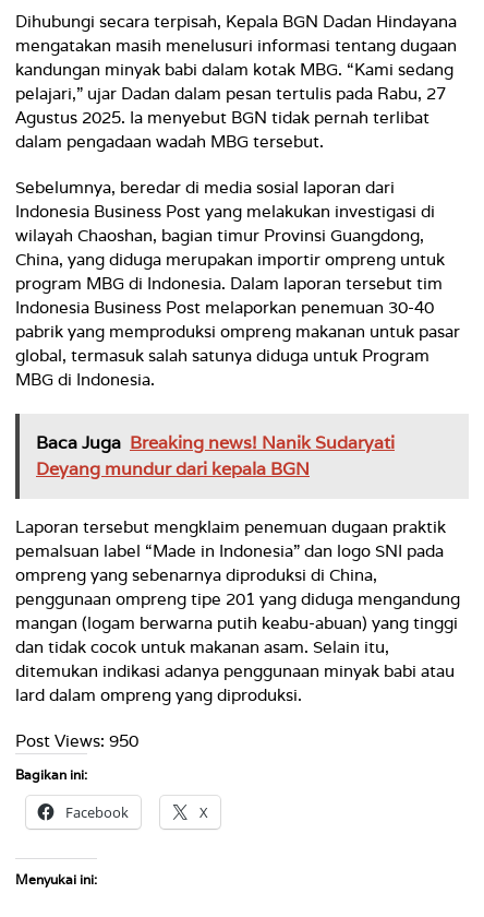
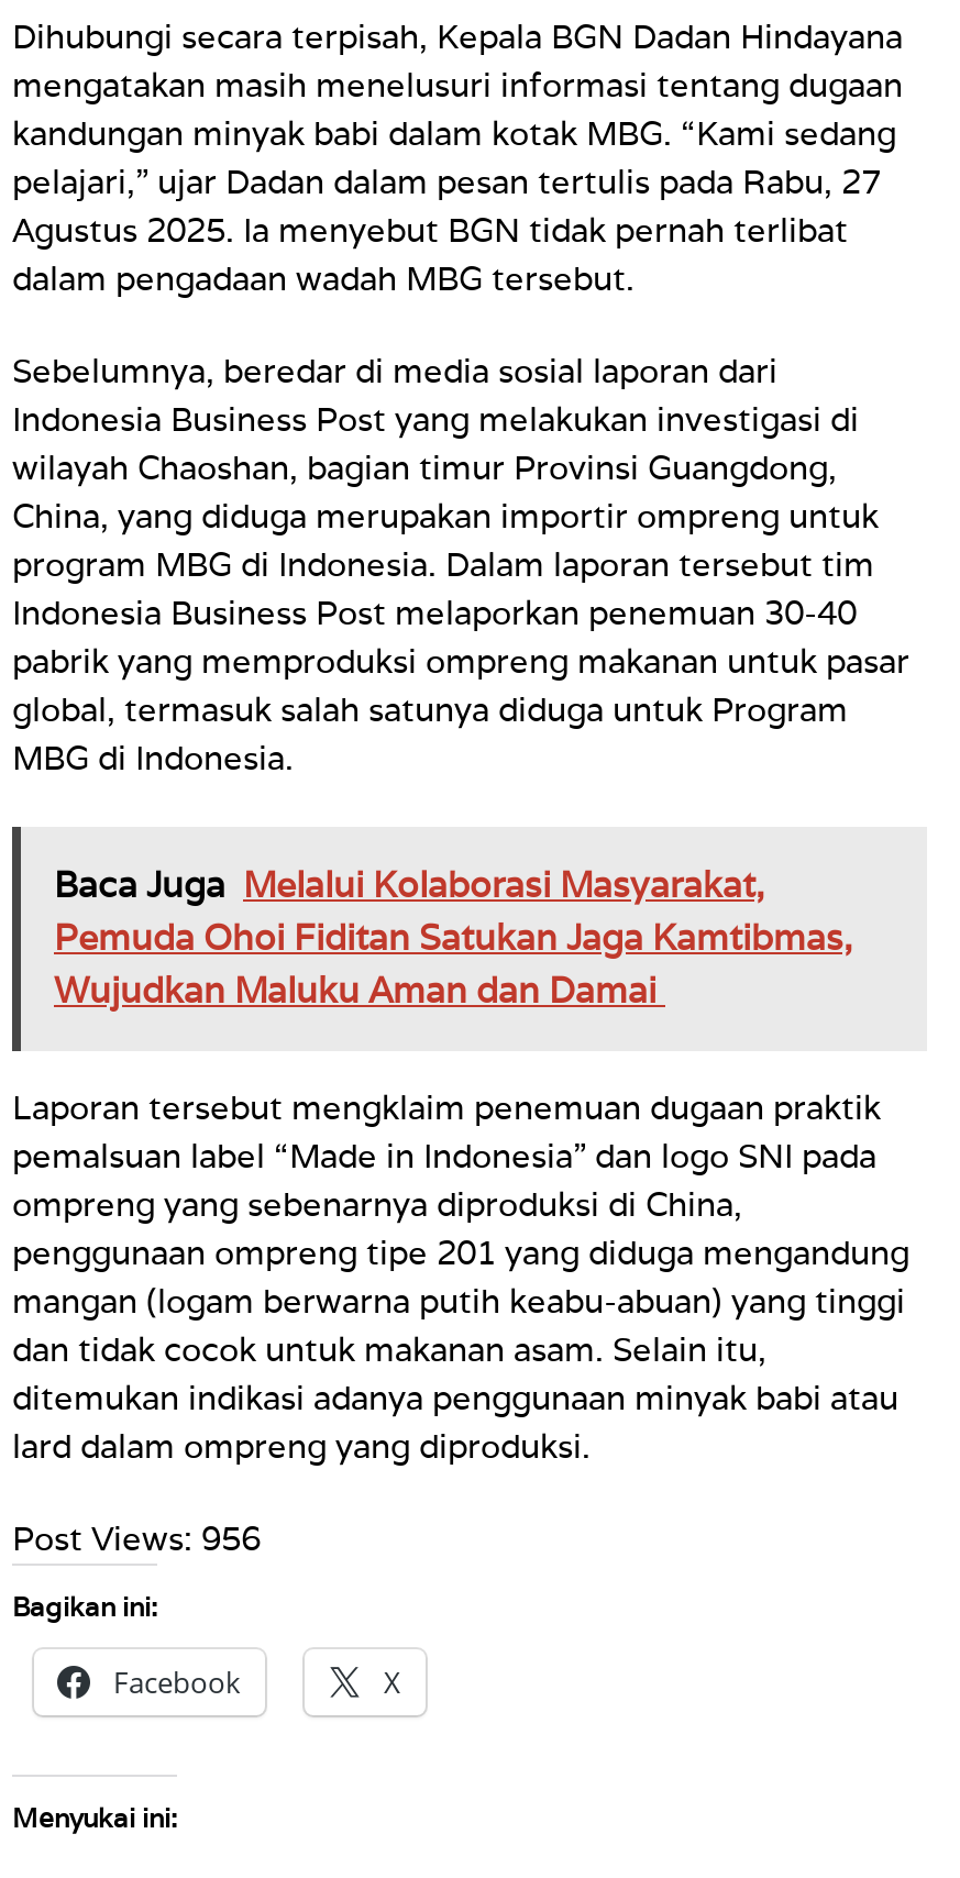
[36,431,395,480] Baca Juga Breaking news! Nanik Sudaryati | Deyang mundur dari kepala BGN -> [54,861,852,1013] Baca Juga Melalui Kolaborasi Masyarakat, | Pemuda Ohoi Fiditan Satukan Jaga Kamtibmas, | Wujudkan Maluku Aman dan Damai
[15,730,138,751] Post Views: 950 -> [12,1517,261,1558] Post Views: 956

